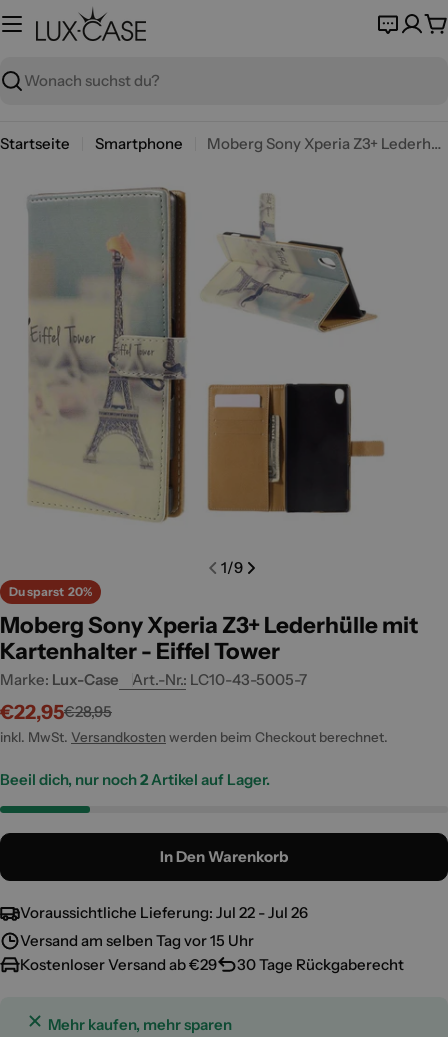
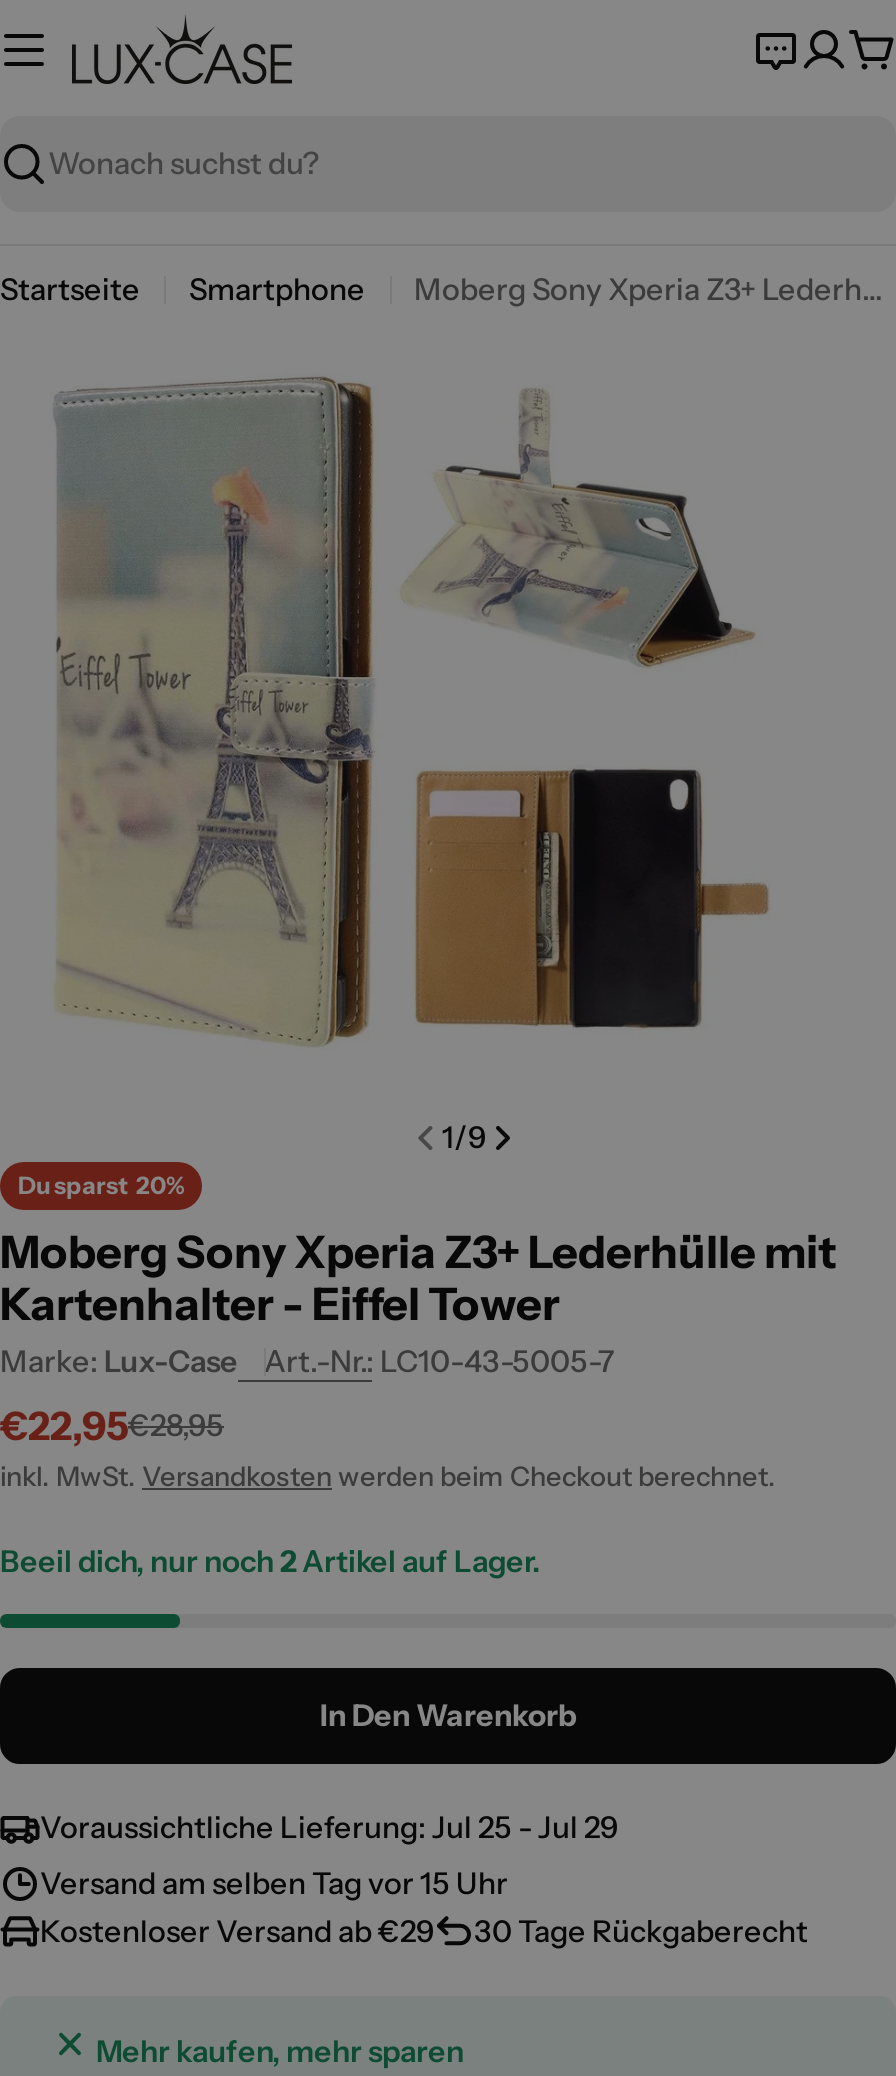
[20,903,308,922] Voraussichtliche Lieferung: Jul 22 - Jul 26 -> [40,1808,618,1846] Voraussichtliche Lieferung: Jul 25 - Jul 29

